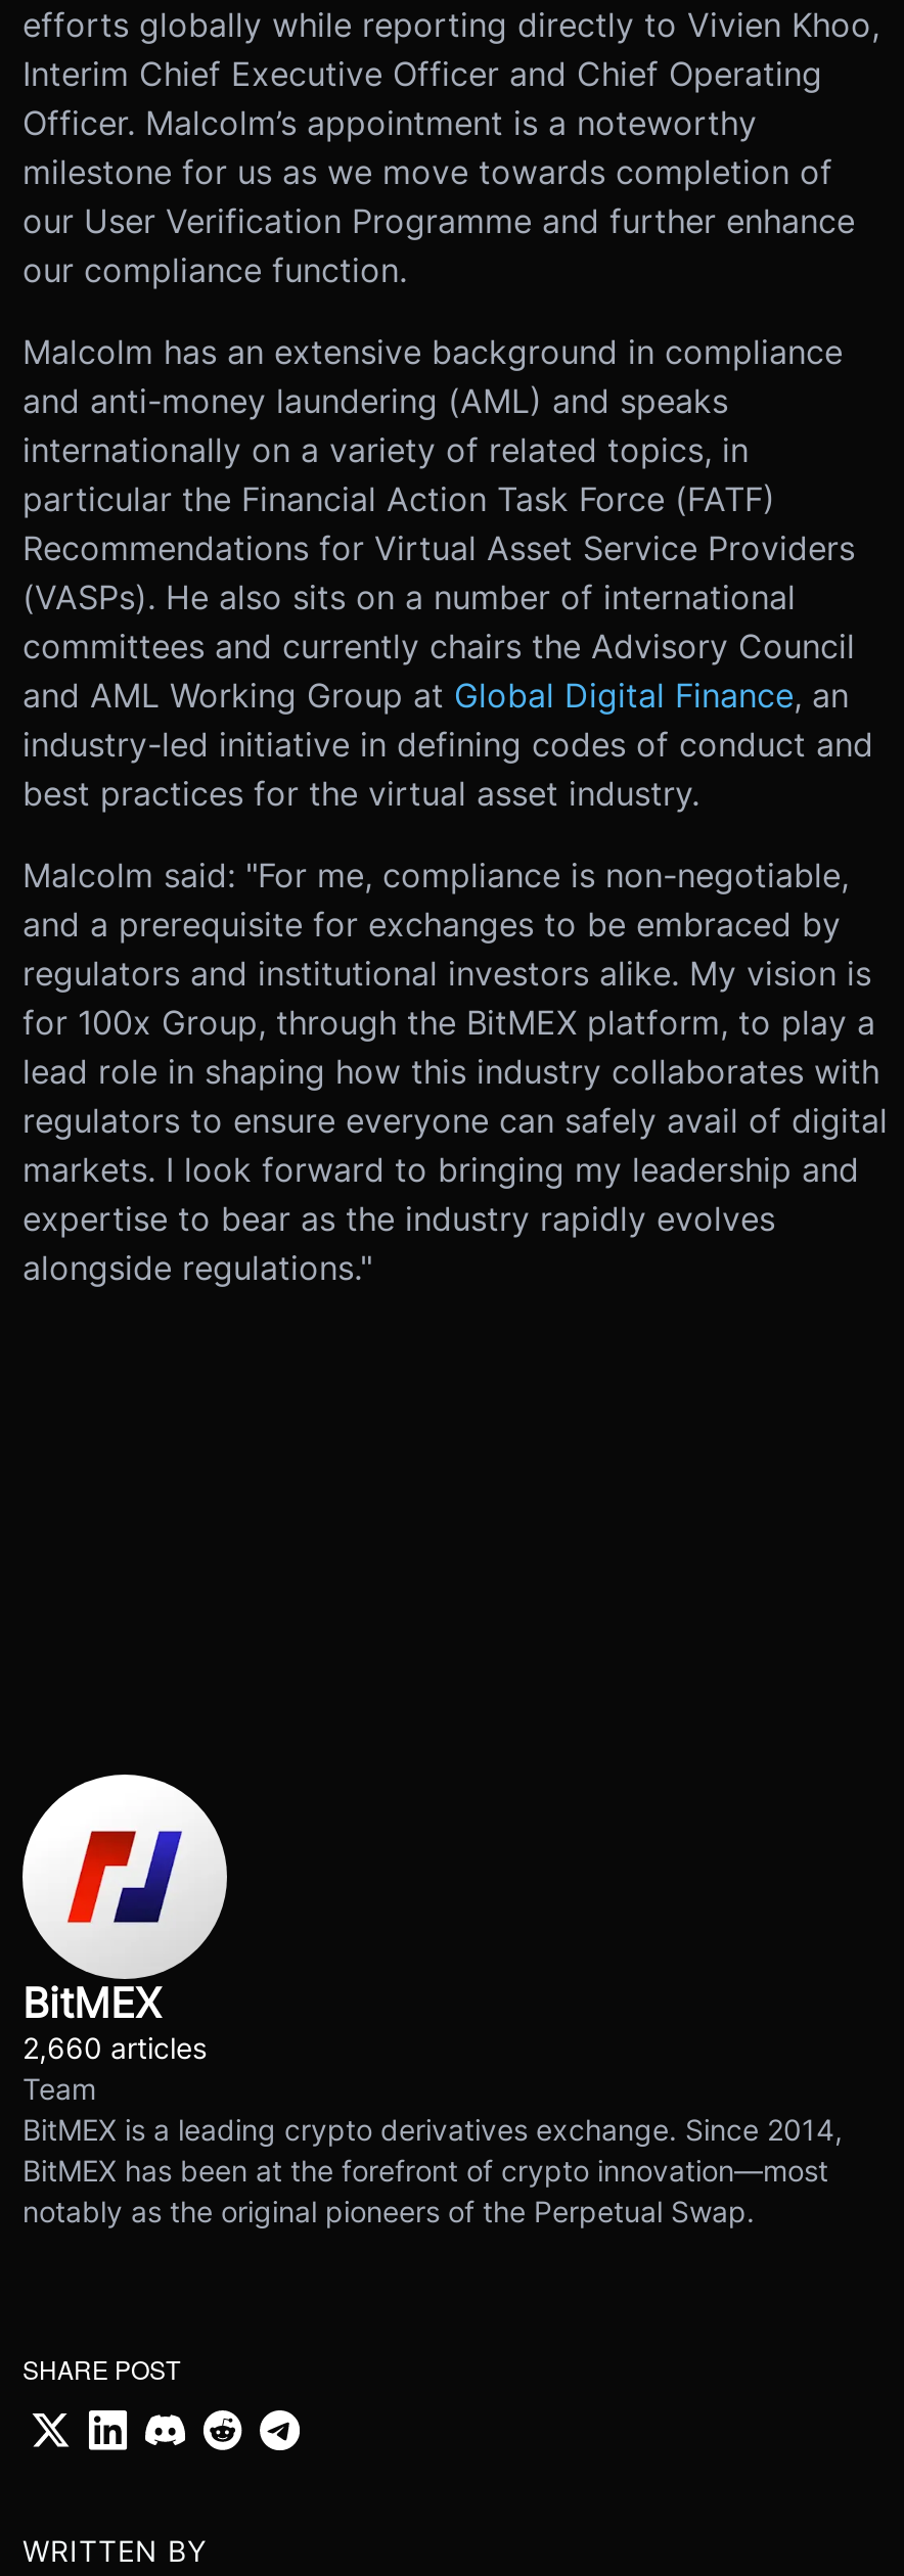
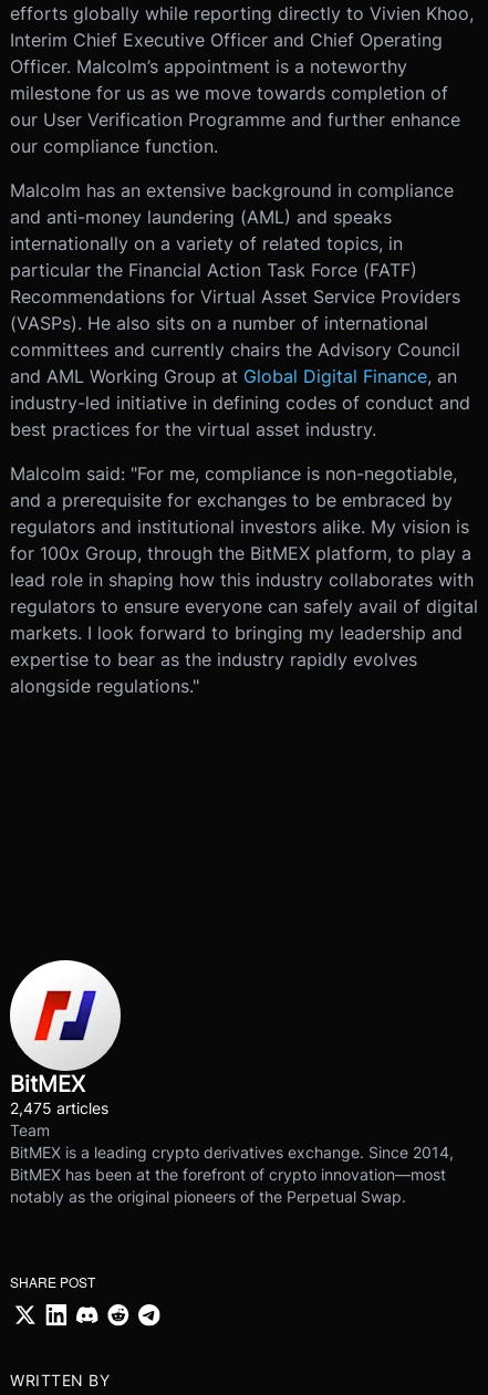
[22,2030,207,2065] 2,660 articles -> [10,1099,108,1117] 2,475 articles

